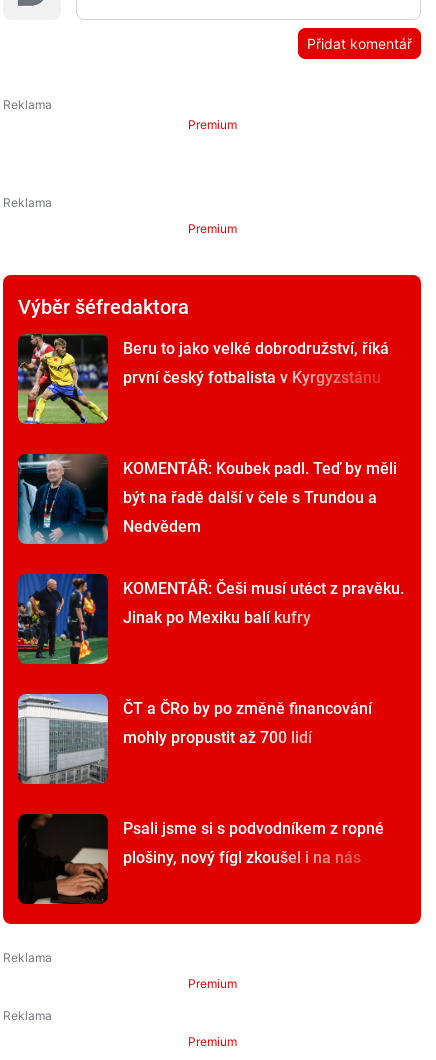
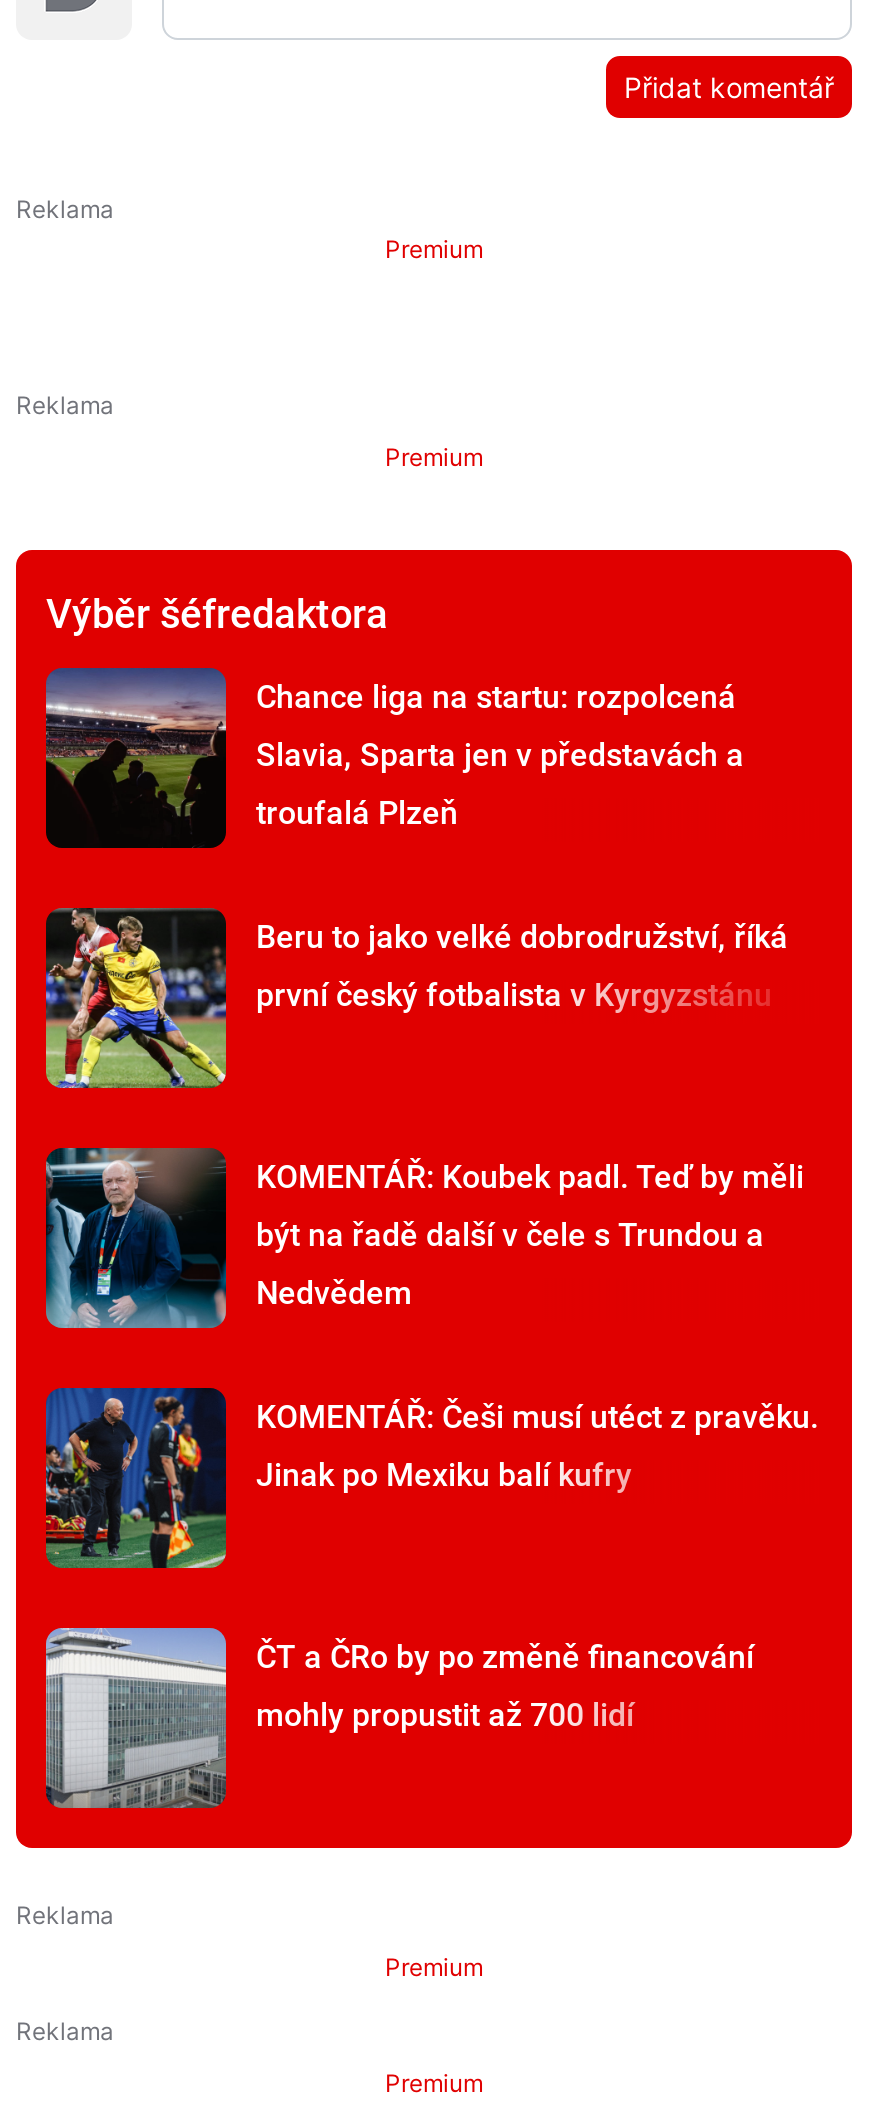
none -> [44,668,744,850] [image] | Chance liga na startu: rozpolcená | Slavia, Sparta jen v představách a | troufalá Plzeň
moved [16,333,404,747] -> [42,906,818,1734]: [image] | Beru to jako velké dobrodružství, říká | KOMENTÁŘ: Koubek padl. Teď by měli | ... | ČT a ČRo by po změně financování | mohly propustit až 700 lidí
[17,813,384,905] [image] | Psali jsme si s podvodníkem z ropné | plošiny, nový fígl zkoušel i na nás -> none

